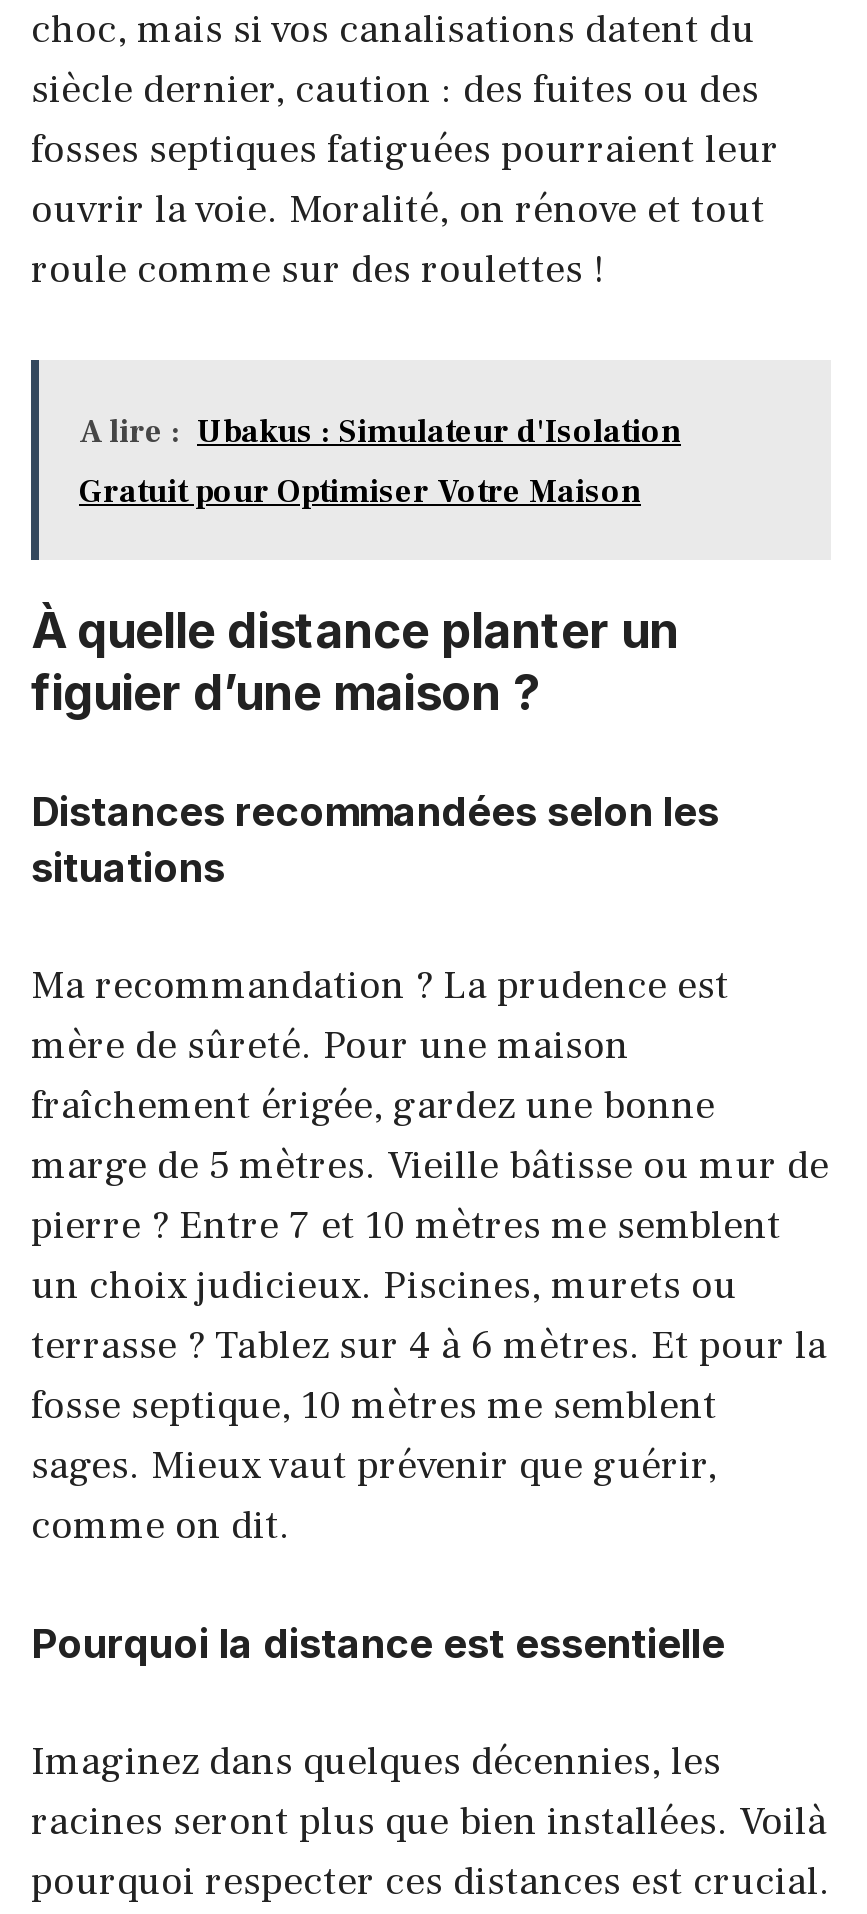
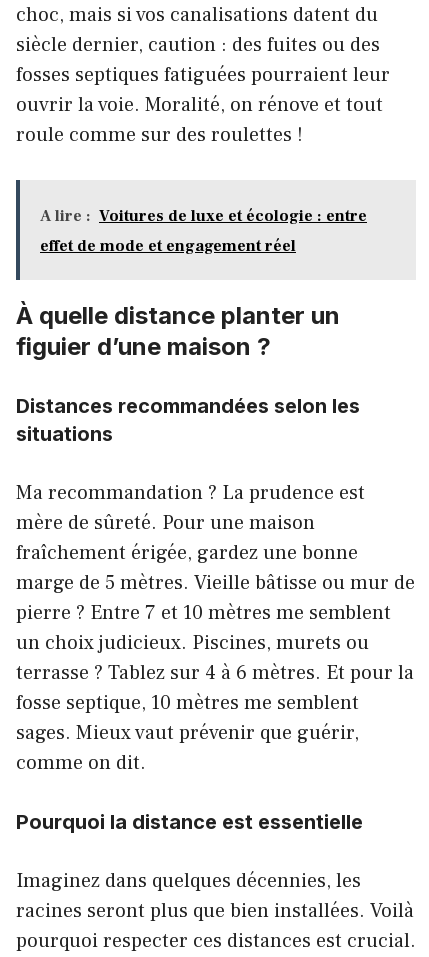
[79,412,681,452] A lire : Ubakus : Simulateur d'Isolation -> [40,206,367,226] A lire : Voitures de luxe et écologie : entre
[79,472,641,512] Gratuit pour Optimiser Votre Maison -> [40,236,296,256] effet de mode et engagement réel

